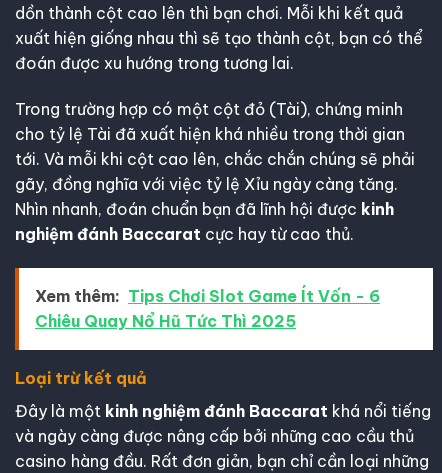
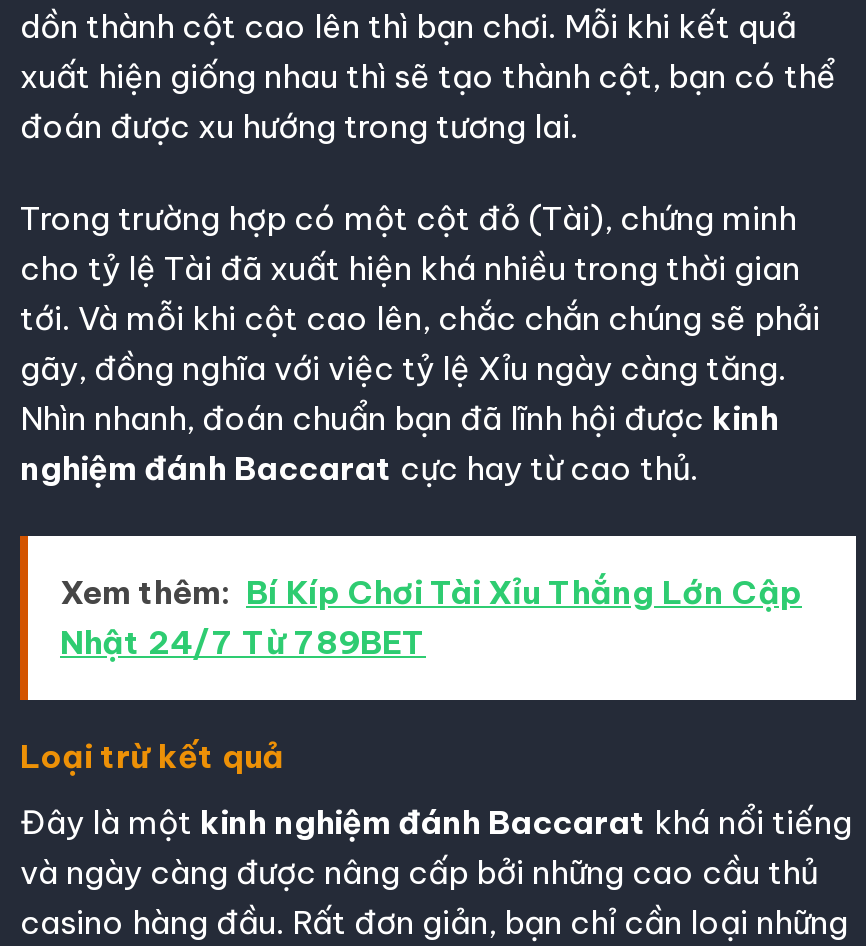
[35,286,380,331] Xem thêm: Tips Chơi Slot Game Ít Vốn - 6 | Chiêu Quay Nổ Hũ Tức Thì 2025 -> [60,572,802,662] Xem thêm: Bí Kíp Chơi Tài Xỉu Thắng Lớn Cập | Nhật 24/7 Từ 789BET

